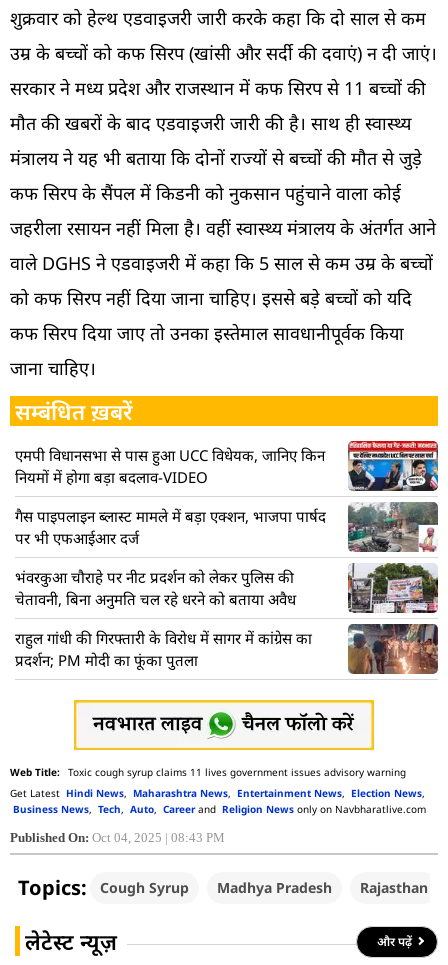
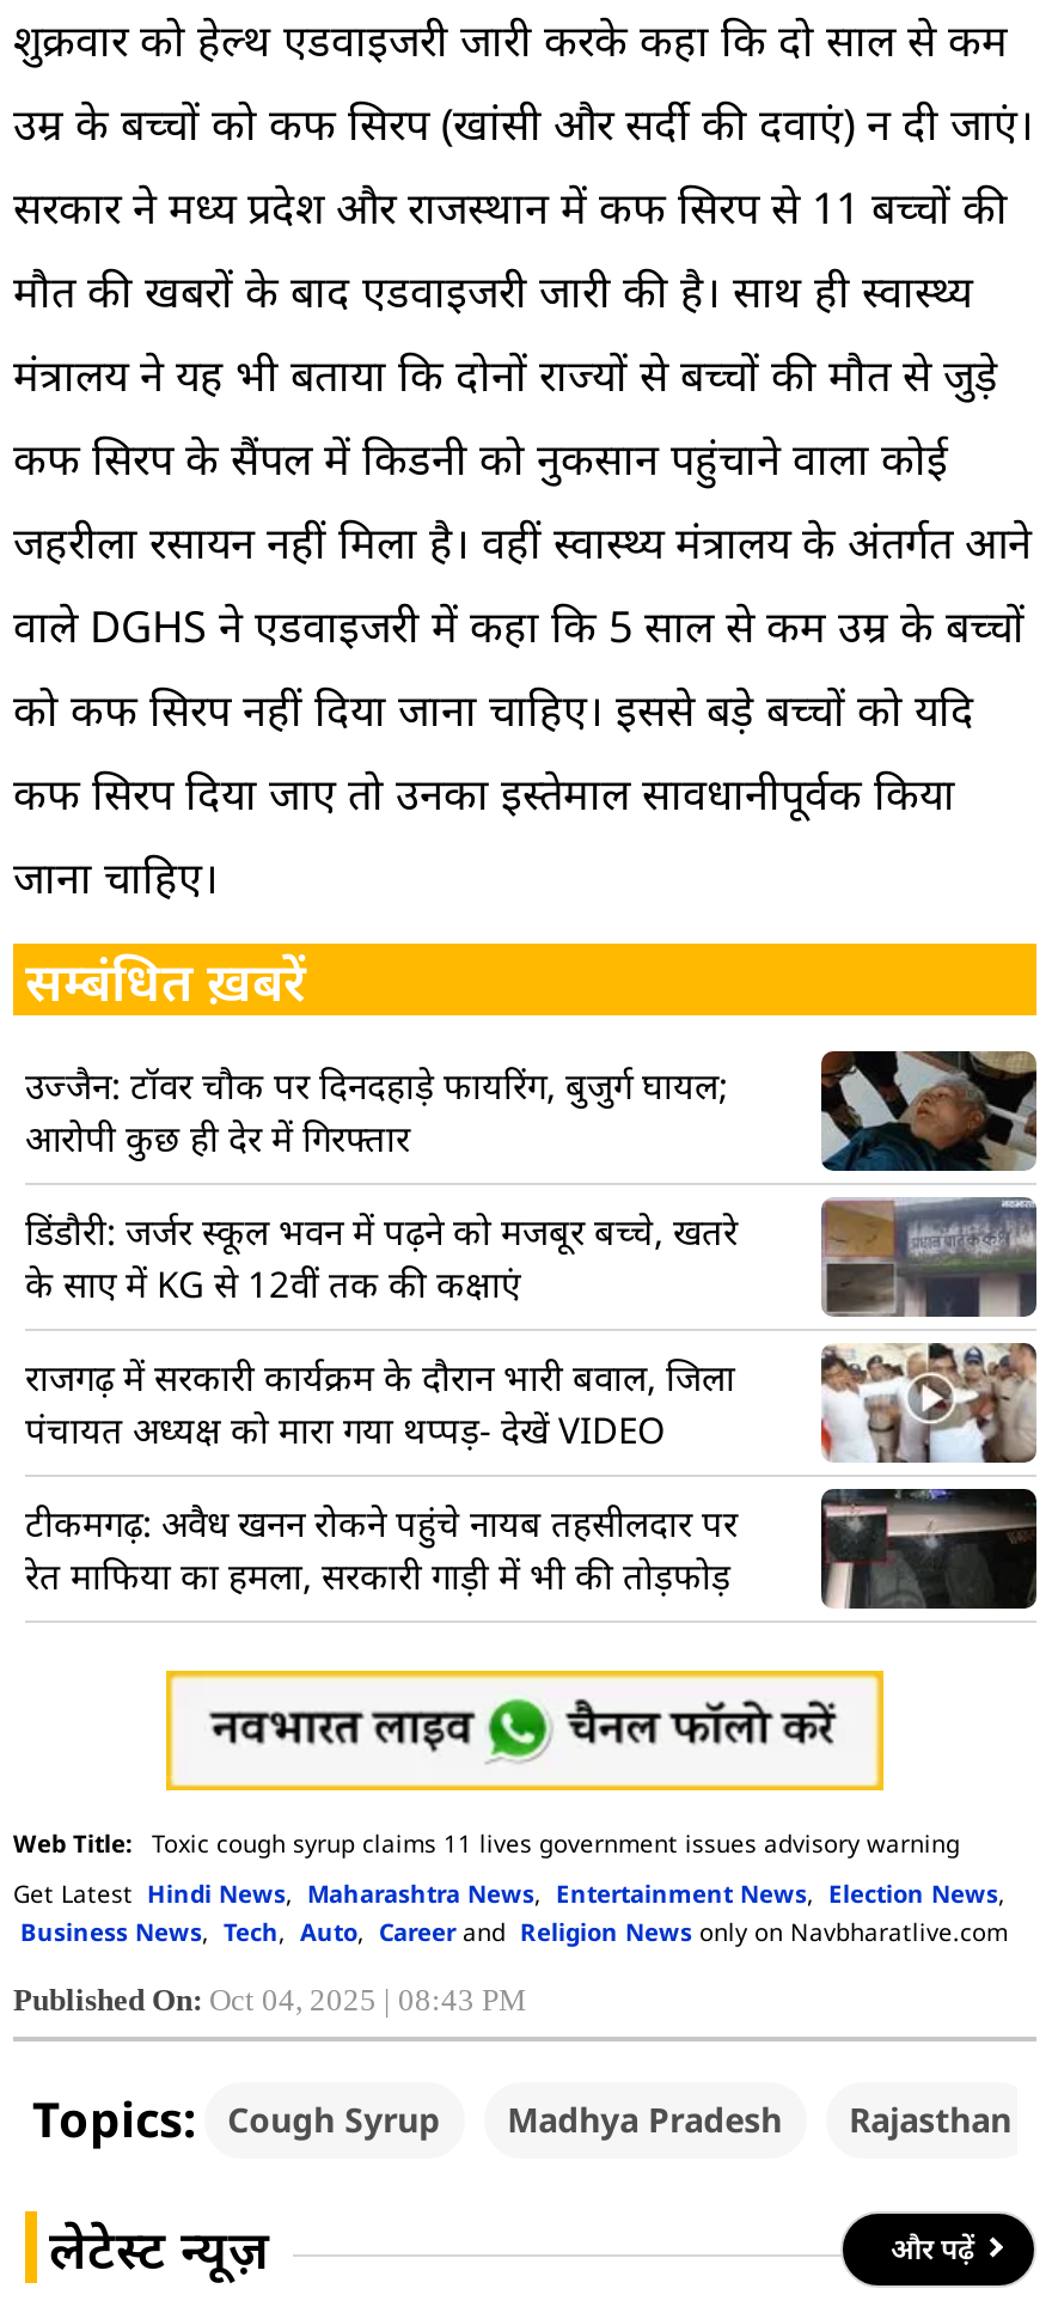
[15,440,439,492] [image] | एमपी विधानसभा से पास हुआ UCC विधेयक, जानिए किन | नियमों में होगा बड़ा बदलाव-VIDEO -> [25,1049,1039,1173] [image] | उज्जैन: टॉवर चौक पर दिनदहाड़े फायरिंग, बुजुर्ग घायल; | आरोपी कुछ ही देर में गिरफ्तार
[15,503,438,552] [image] | गैस पाइपलाइन ब्लास्ट मामले में बड़ा एक्शन, भाजपा पार्षद | पर भी एफआईआर दर्ज -> [25,1197,1039,1317] [image] | डिंडौरी: जर्जर स्कूल भवन में पढ़ने को मजबूर बच्चे, खतरे | के साए में KG से 12वीं तक की कक्षाएं
[15,567,296,609] भंवरकुआ चौराहे पर नीट प्रदर्शन को लेकर पुलिस की | चेतावनी, बिना अनुमति चल रहे धरने को बताया अवैध -> [25,1353,735,1453] राजगढ़ में सरकारी कार्यक्रम के दौरान भारी बवाल, जिला | पंचायत अध्यक्ष को मारा गया थप्पड़- देखें VIDEO
[347,563,439,614] [image] -> [819,1341,1039,1463] [image]
[15,623,439,675] [image] | राहुल गांधी की गिरफ्तारी के विरोध में सागर में कांग्रेस का | प्रदर्शन; PM मोदी का फूंका पुतला -> [25,1487,1039,1611] [image] | टीकमगढ़: अवैध खनन रोकने पहुंचे नायब तहसीलदार पर | रेत माफिया का हमला, सरकारी गाड़ी में भी की तोड़फोड़

